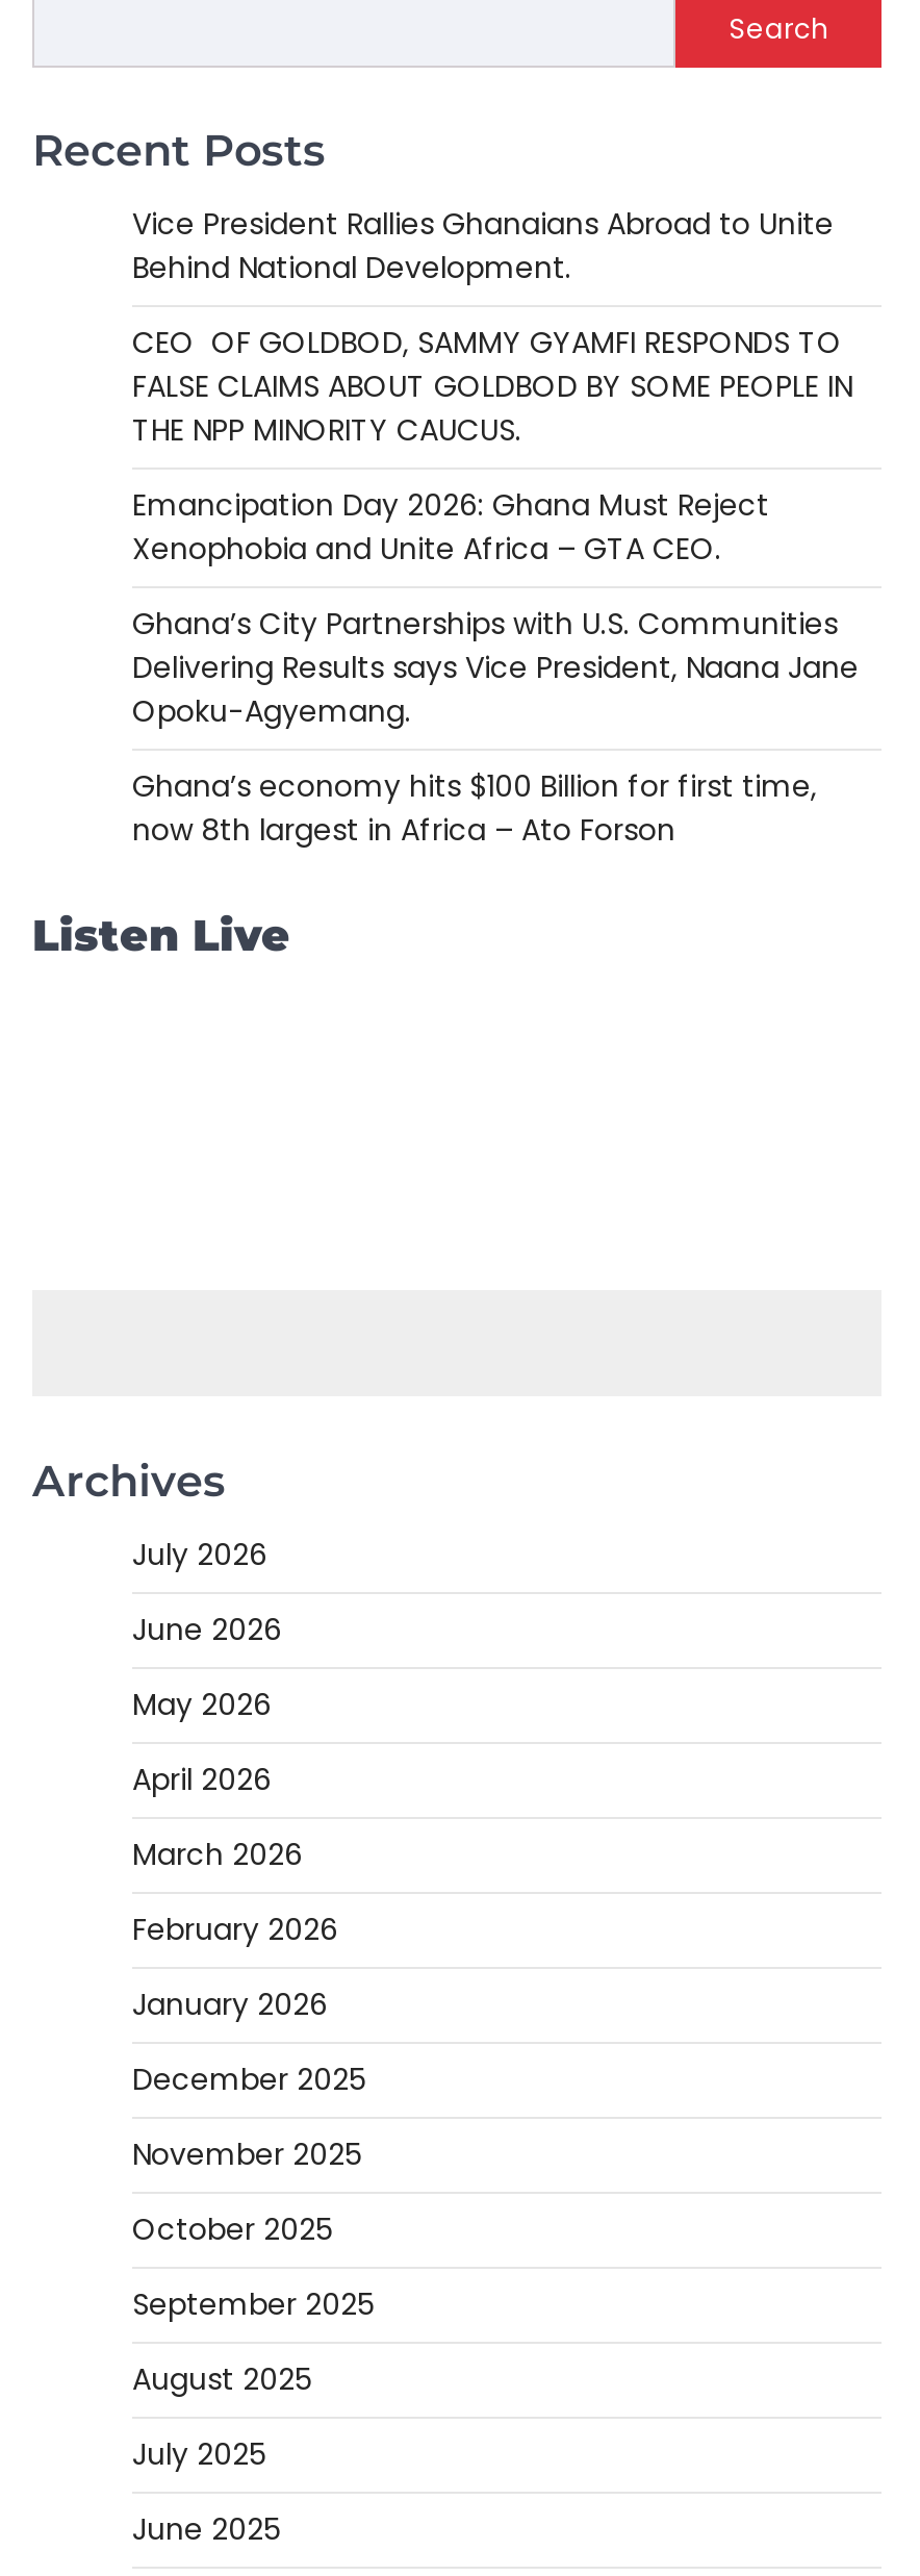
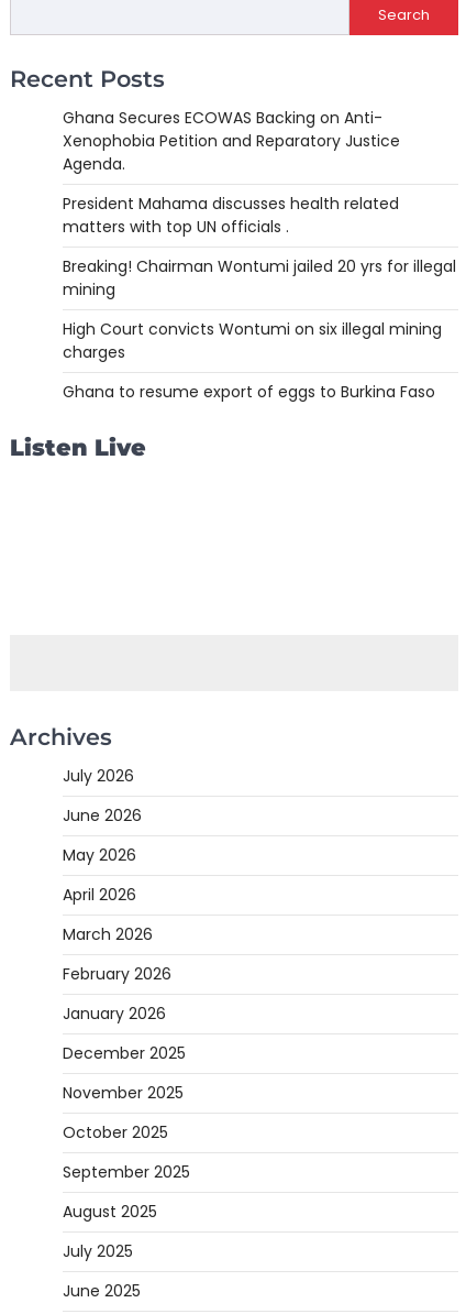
[132,202,834,287] Vice President Rallies Ghanaians Abroad to Unite | Behind National Development. -> [63,107,400,175] Ghana Secures ECOWAS Backing on Anti- | Xenophobia Petition and Reparatory Justice | Agenda.
[132,320,852,450] CEO OF GOLDBOD, SAMMY GYAMFI RESPONDS TO | FALSE CLAIMS ABOUT GOLDBOD BY SOME PEOPLE IN | THE NPP MINORITY CAUCUS. -> [63,192,399,238] President Mahama discusses health related | matters with top UN officials .
[132,483,769,568] Emancipation Day 2026: Ghana Must Reject | Xenophobia and Unite Africa – GTA CEO. -> [63,255,456,300] Breaking! Chairman Wontumi jailed 20 yrs for illegal | mining
[132,602,859,731] Ghana’s City Partnerships with U.S. Communities | Delivering Results says Vice President, Naana Jane | Opoku-Agyemang. -> [63,318,442,363] High Court convicts Wontumi on six illegal mining | charges
[132,764,817,849] Ghana’s economy hits $100 Billion for first time, | now 8th largest in Africa – Ato Forson -> [63,381,435,403] Ghana to resume export of eggs to Burkina Faso

